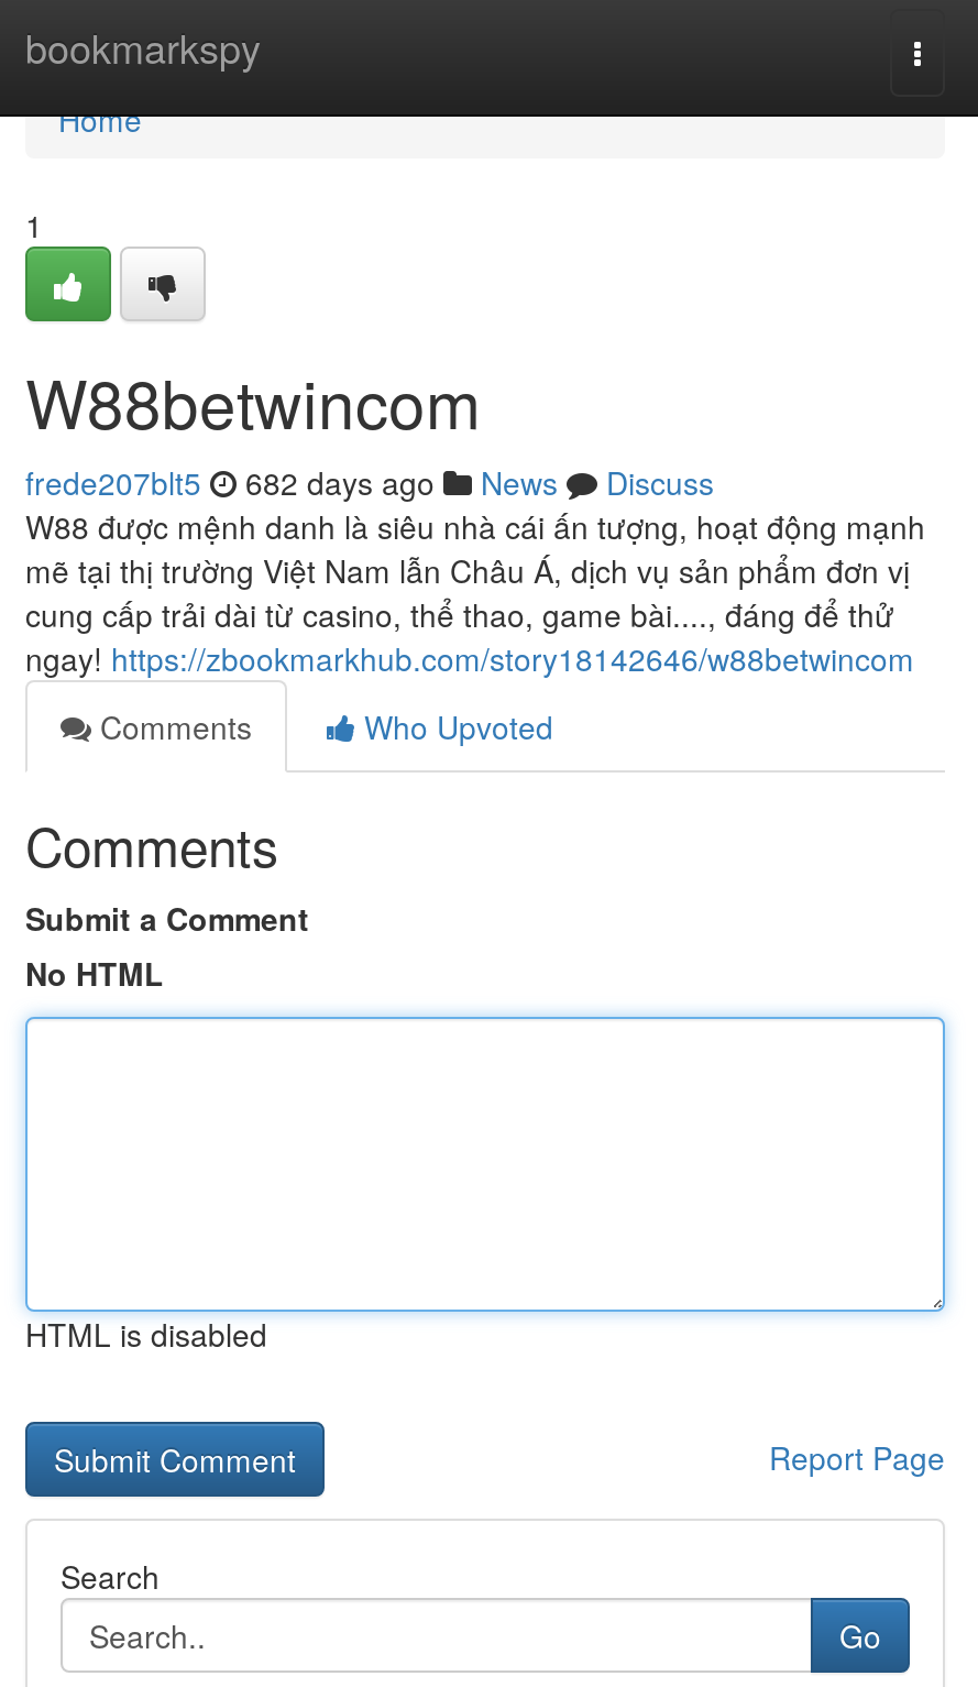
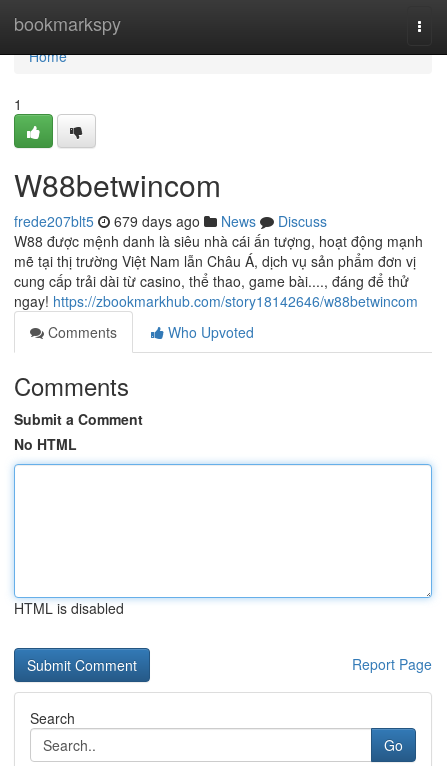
[25,460,714,504] frede207blt5 682 days ago News Discuss -> [14,211,327,231] frede207blt5 679 days ago News Discuss

